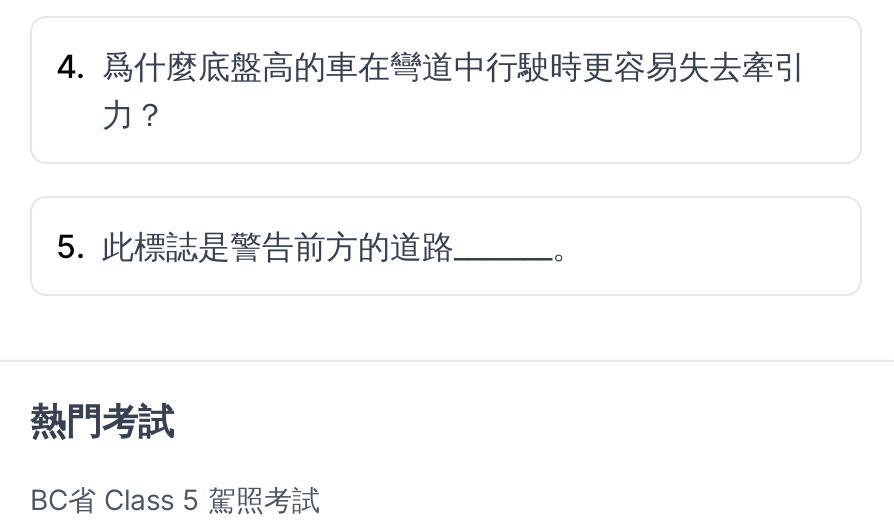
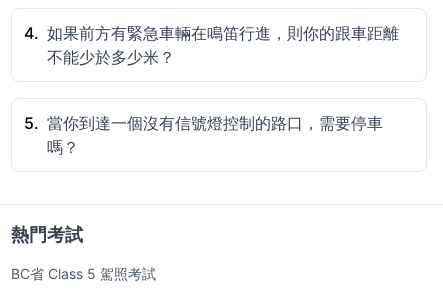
[56,46,806,134] 4. 爲什麼底盤高的車在彎道中行駛時更容易失去牽引 | 力？ -> [24,23,399,67] 4. 如果前方有緊急車輛在鳴笛行進，則你的跟車距離 | 不能少於多少米？
[56,226,584,266] 5. 此標誌是警告前方的道路_______。 -> [24,113,383,157] 5. 當你到達一個沒有信號燈控制的路口，需要停車 | 嗎？

